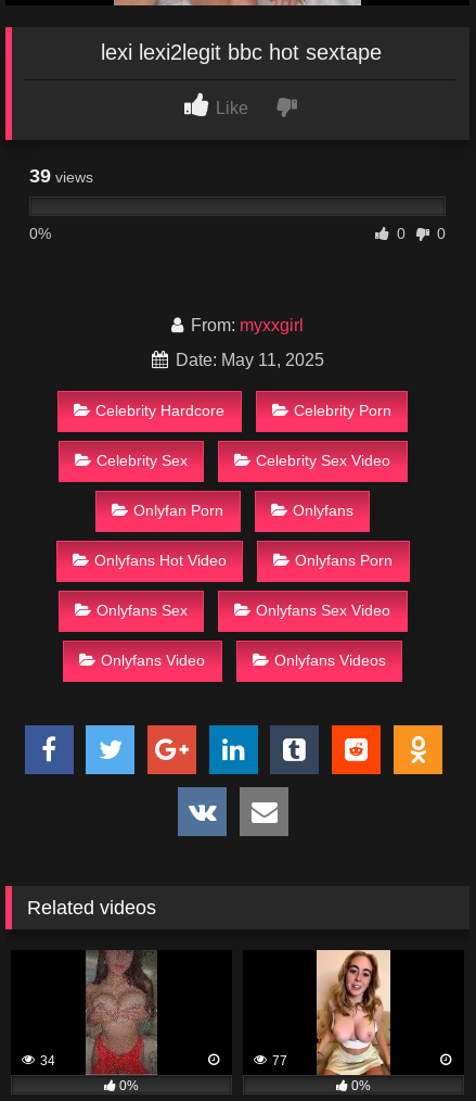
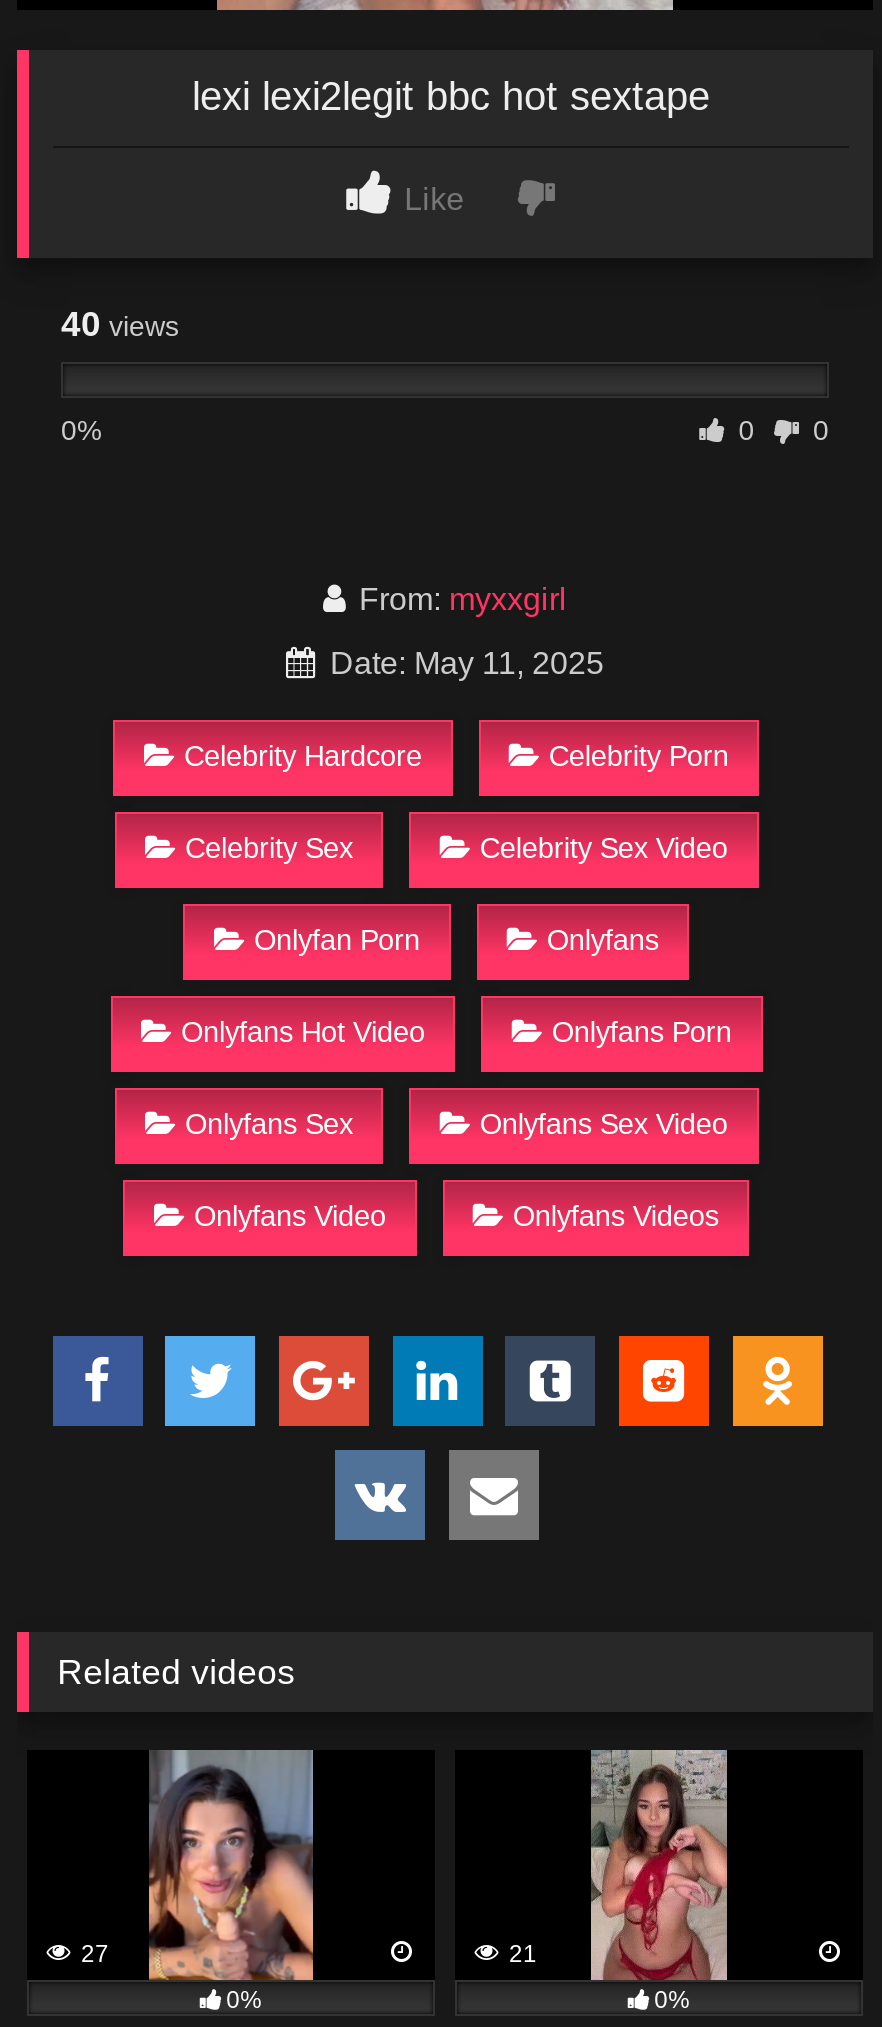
[29,165,93,187] 39 views -> [61,304,179,344] 40 views
[37,950,166,1075] [image] | 34 -> [75,1748,315,1982] [image] | 27
[269,949,391,1076] [image] | 77 -> [503,1750,729,1982] [image] | 21

